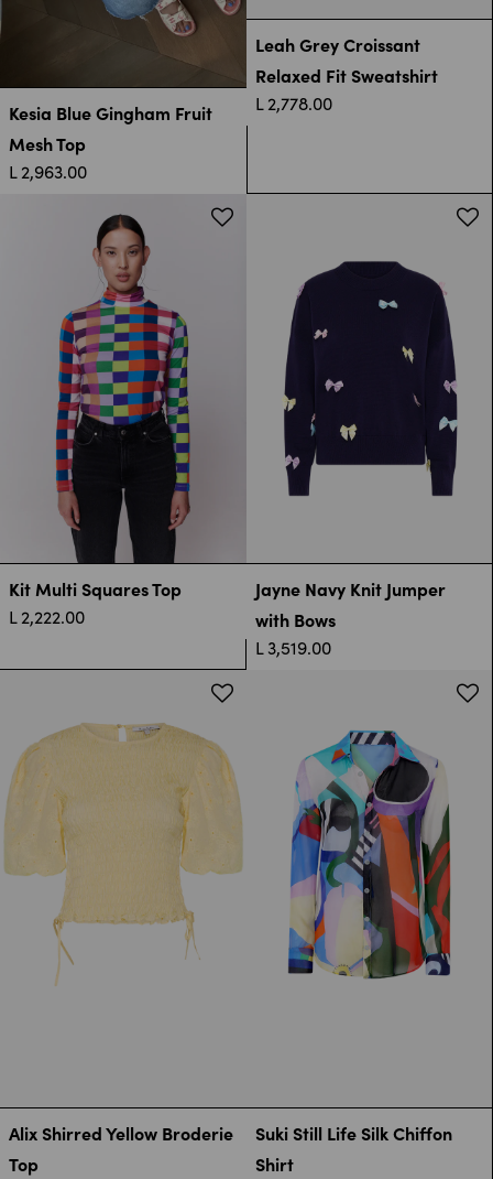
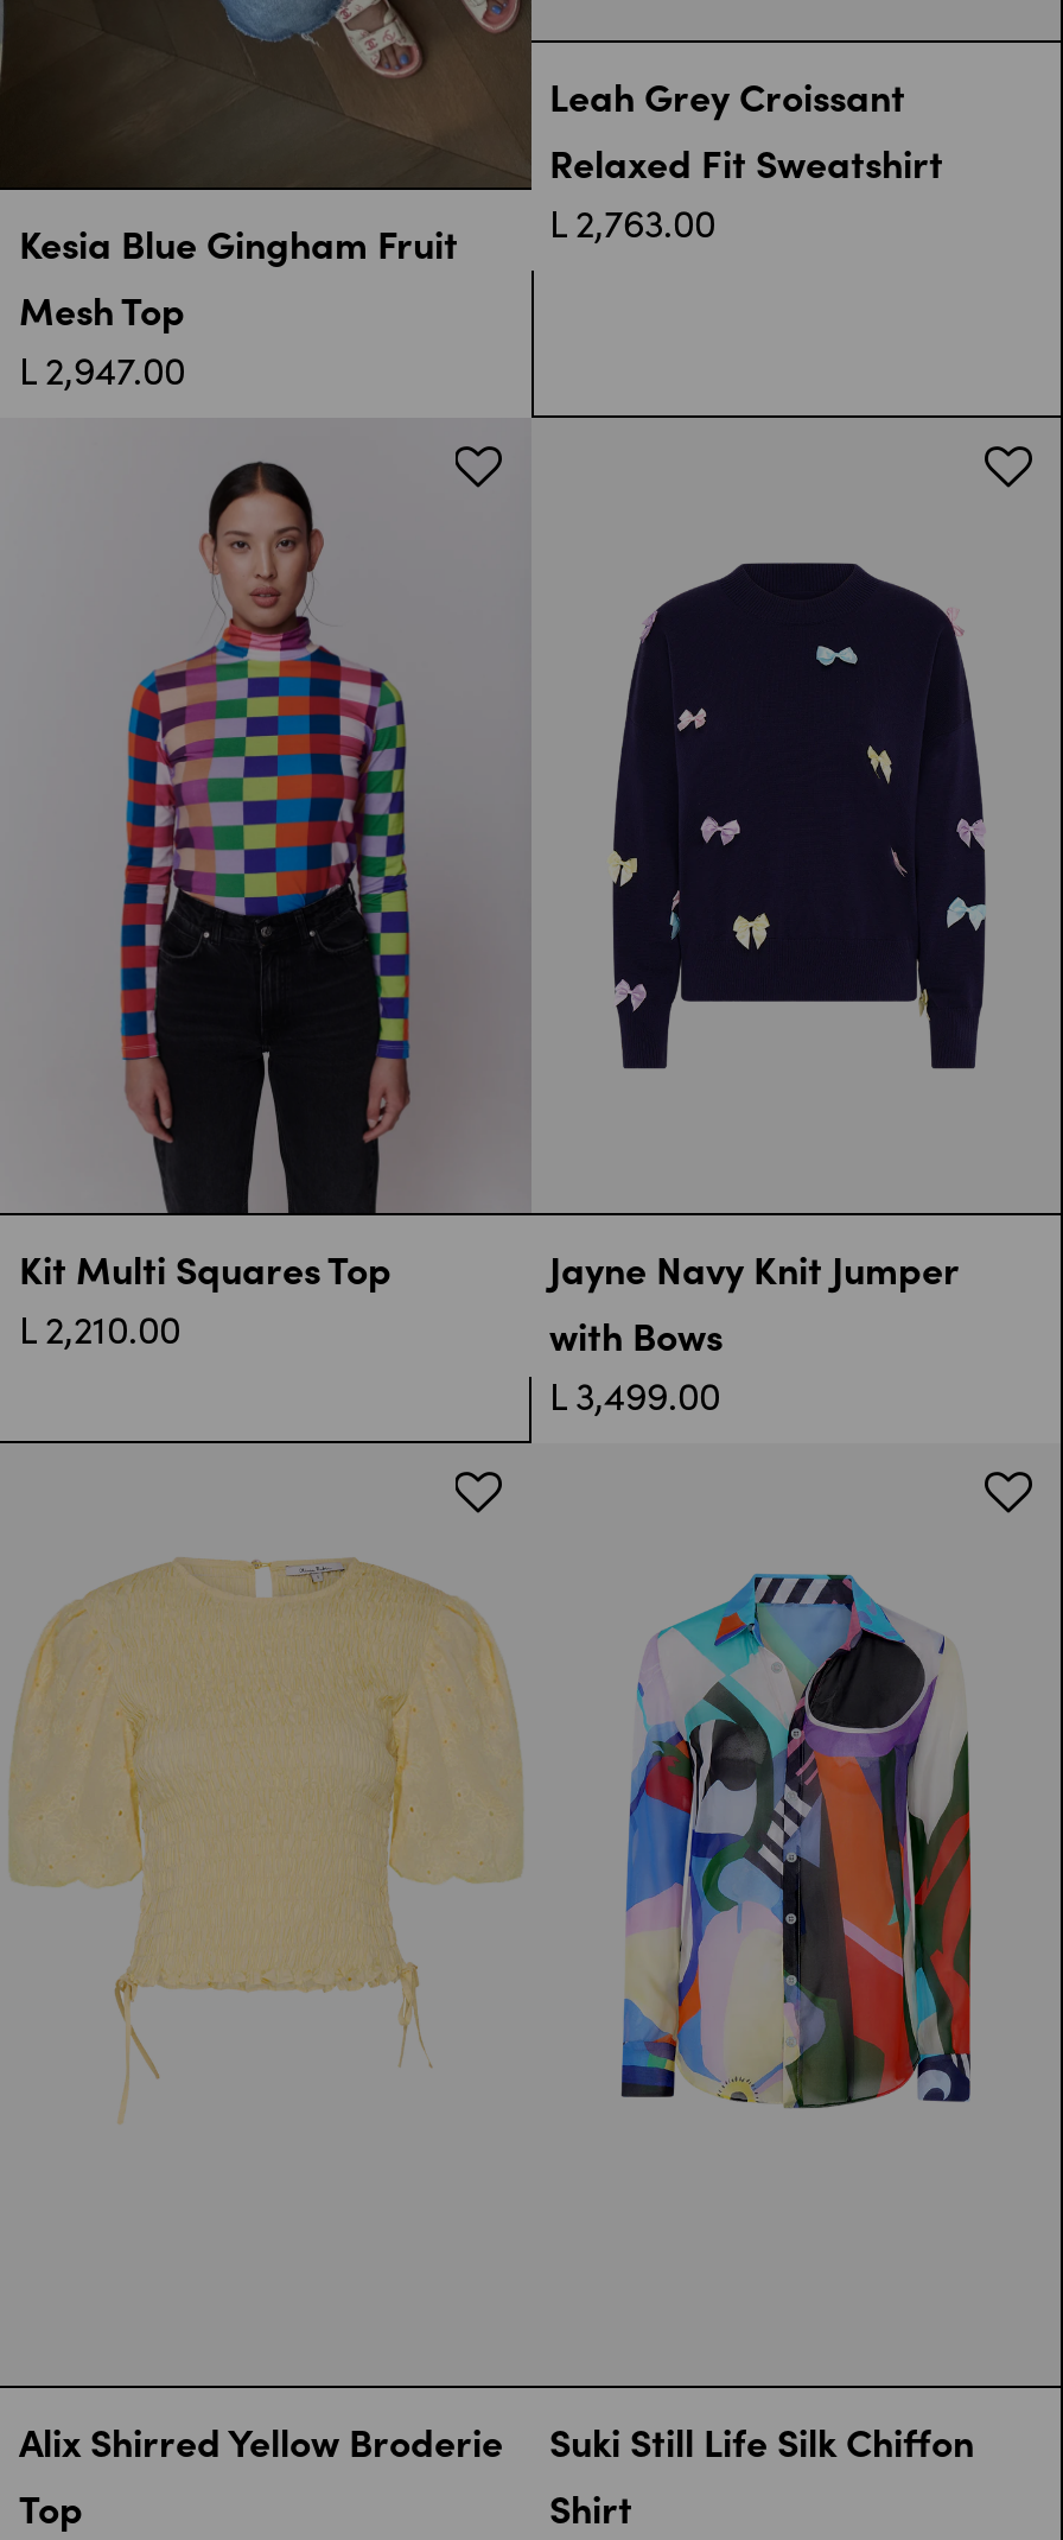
[9,91,332,124] Kesia Blue Gingham Fruit L 2,778.00 -> [19,196,715,267] Kesia Blue Gingham Fruit L 2,763.00
[9,159,87,183] L 2,963.00 -> [19,343,185,393] L 2,947.00
[9,605,85,628] L 2,222.00 -> [19,1303,180,1353] L 2,210.00
[255,636,331,659] L 3,519.00 -> [549,1369,720,1419] L 3,499.00

